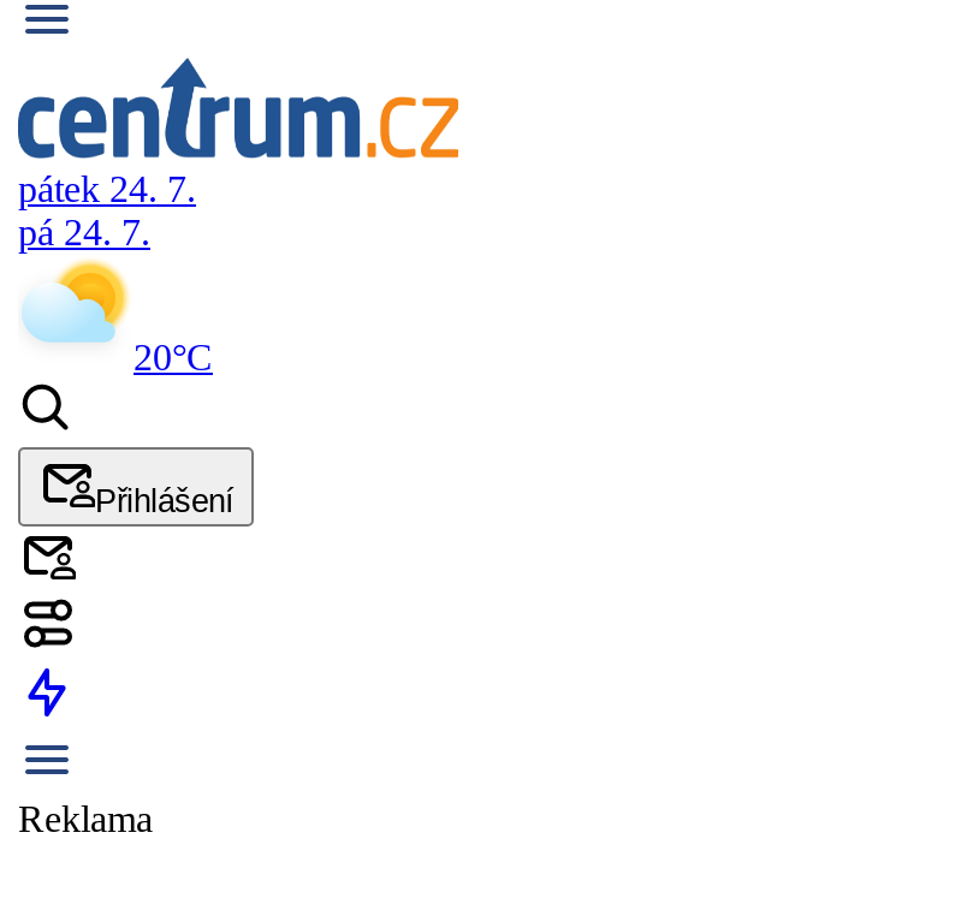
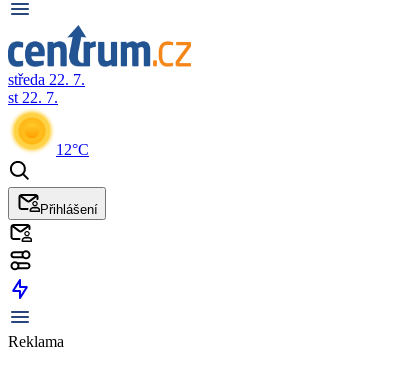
[18,168,196,252] pátek 24. 7. | pá 24. 7. -> [8,71,85,106] středa 22. 7. | st 22. 7.
[20,272,213,377] [image] | 20°C -> [10,114,89,158] [image] | 12°C

